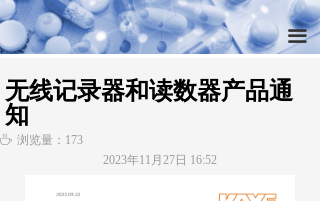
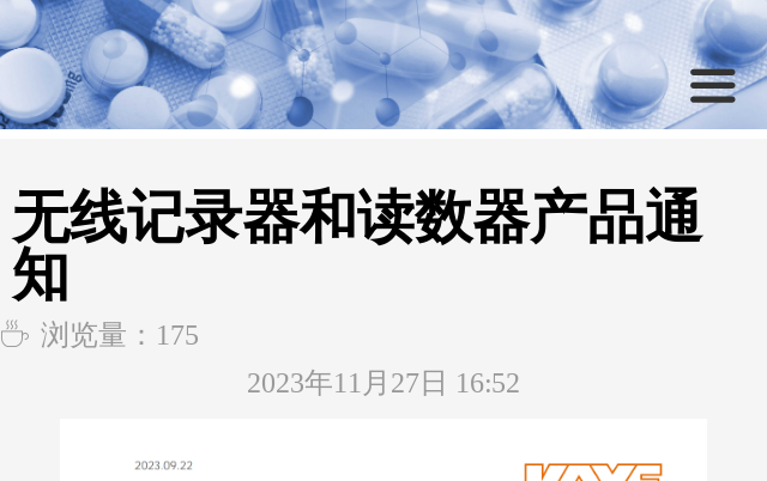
[0,133,83,147] ꄘ 浏览量：173 -> [0,318,199,352] ꄘ 浏览量：175

